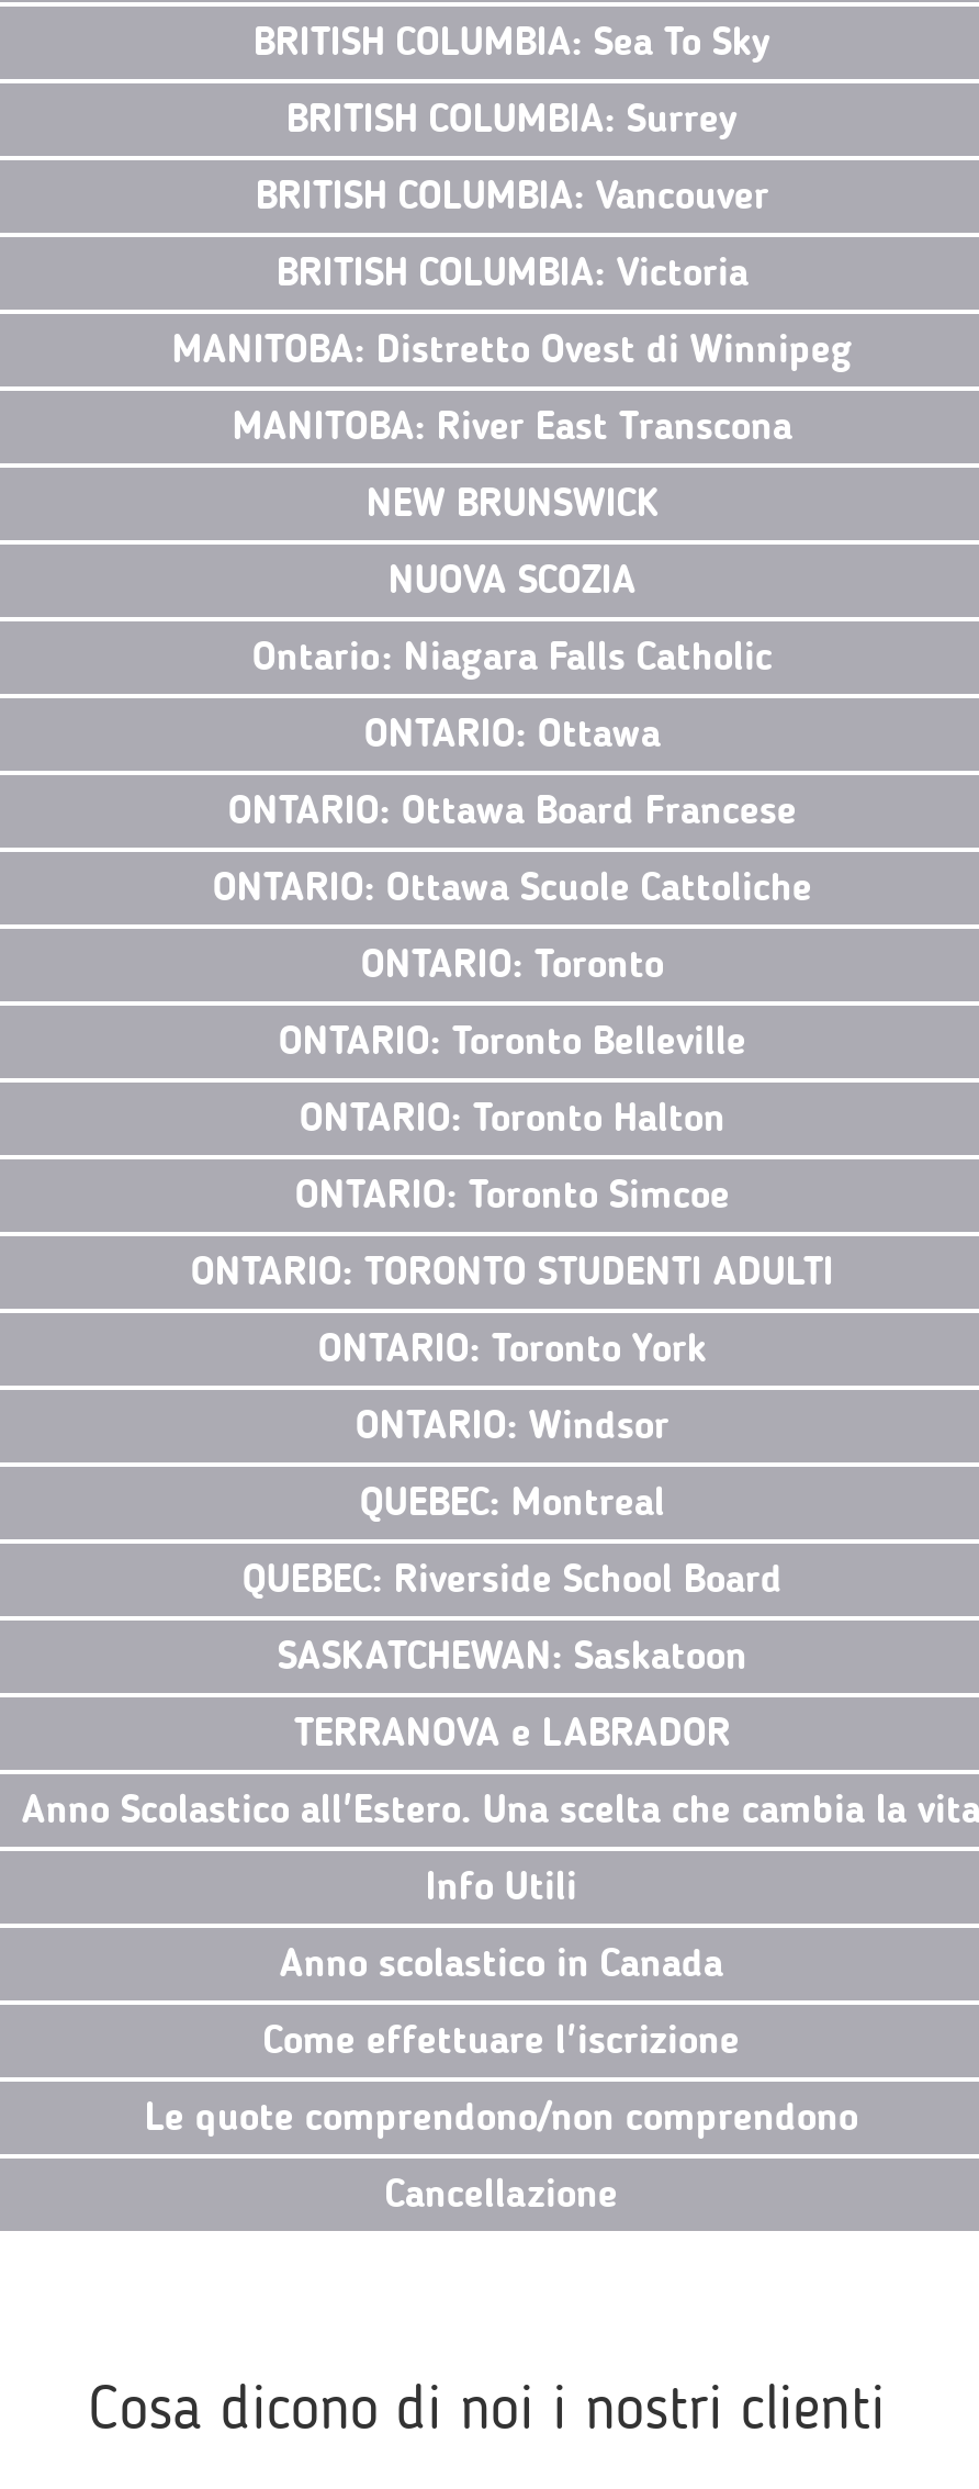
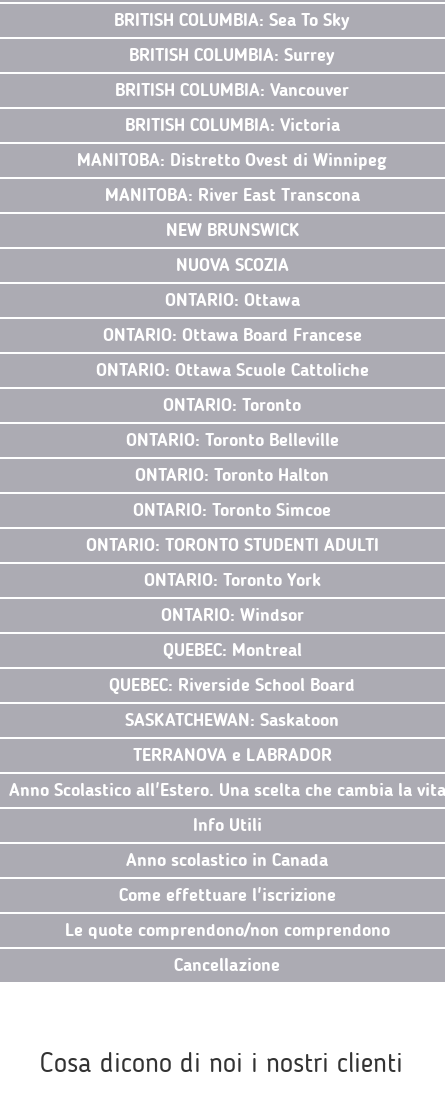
[252,632,772,681] Ontario: Niagara Falls Catholic -> none

